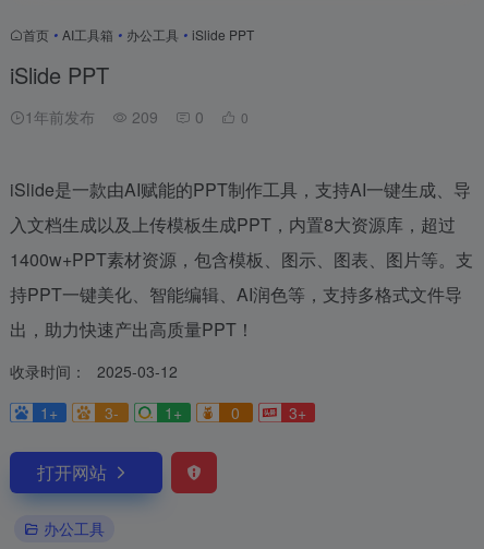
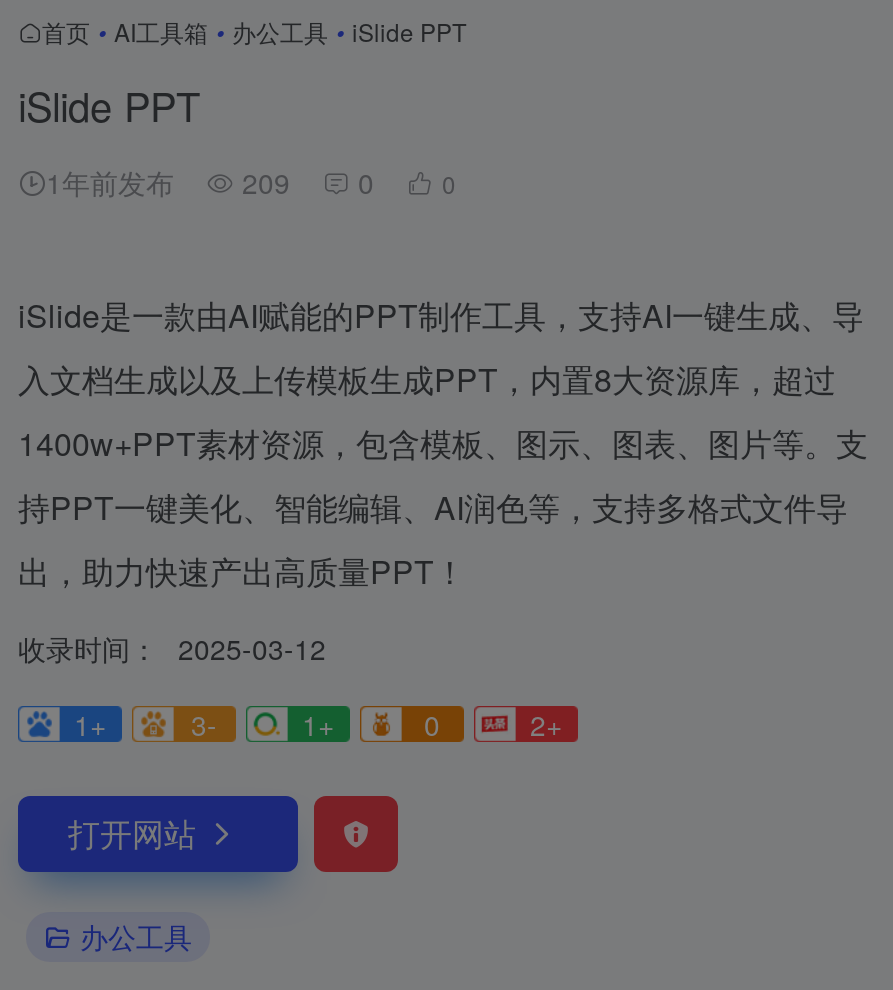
[289,402,306,423] 3+ -> [530,704,562,744] 2+

